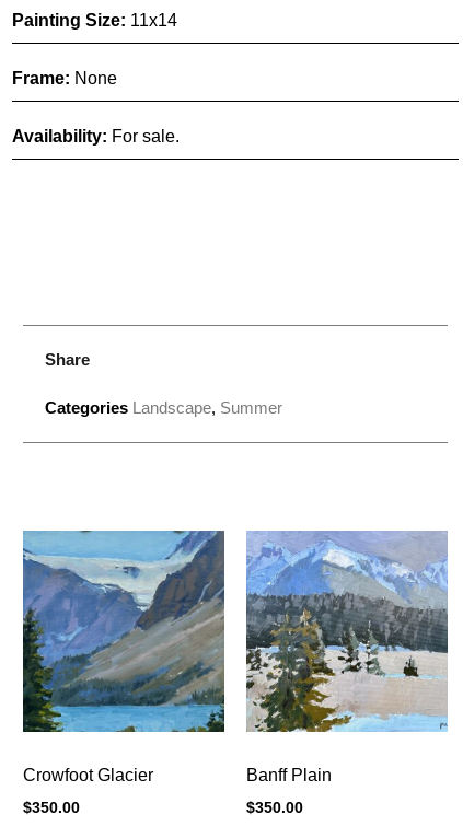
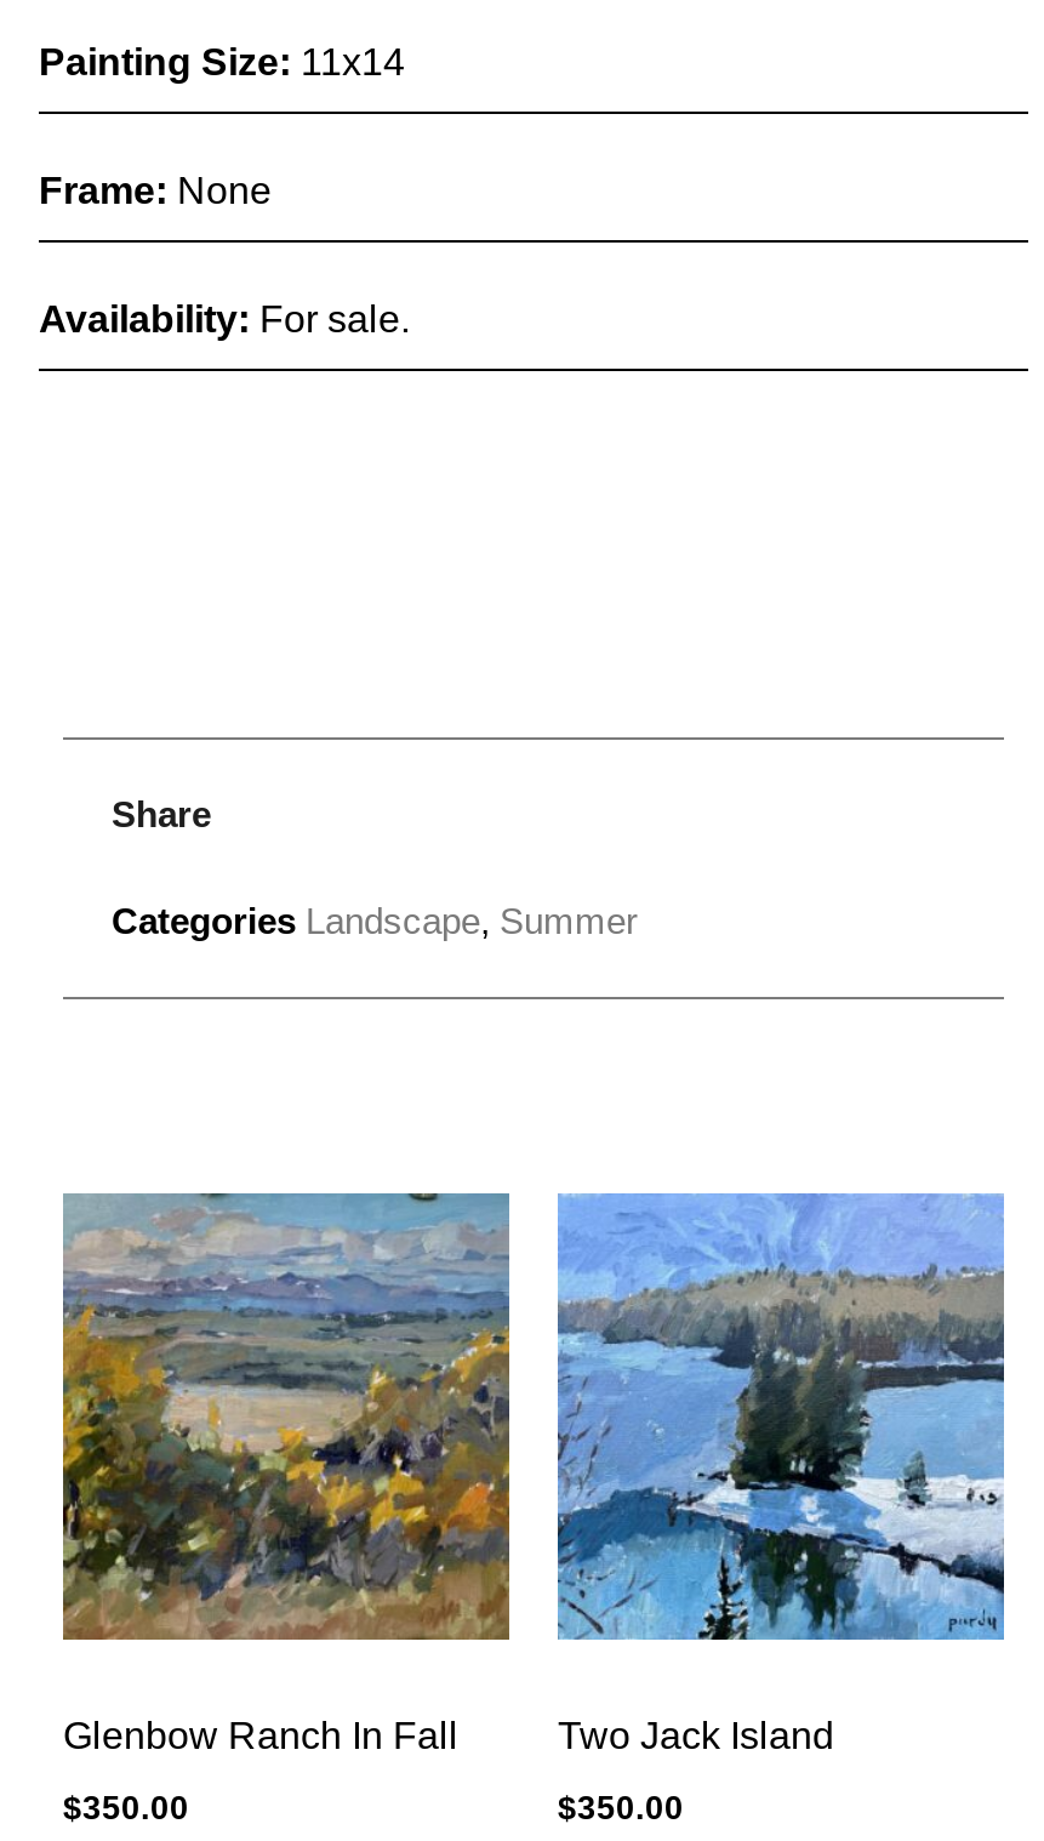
[22,530,225,785] [image] | Crowfoot Glacier -> [61,1191,512,1755] [image] | Glenbow Ranch In Fall
[245,531,449,785] [image] | Banff Plain -> [555,1193,1006,1755] [image] | Two Jack Island

